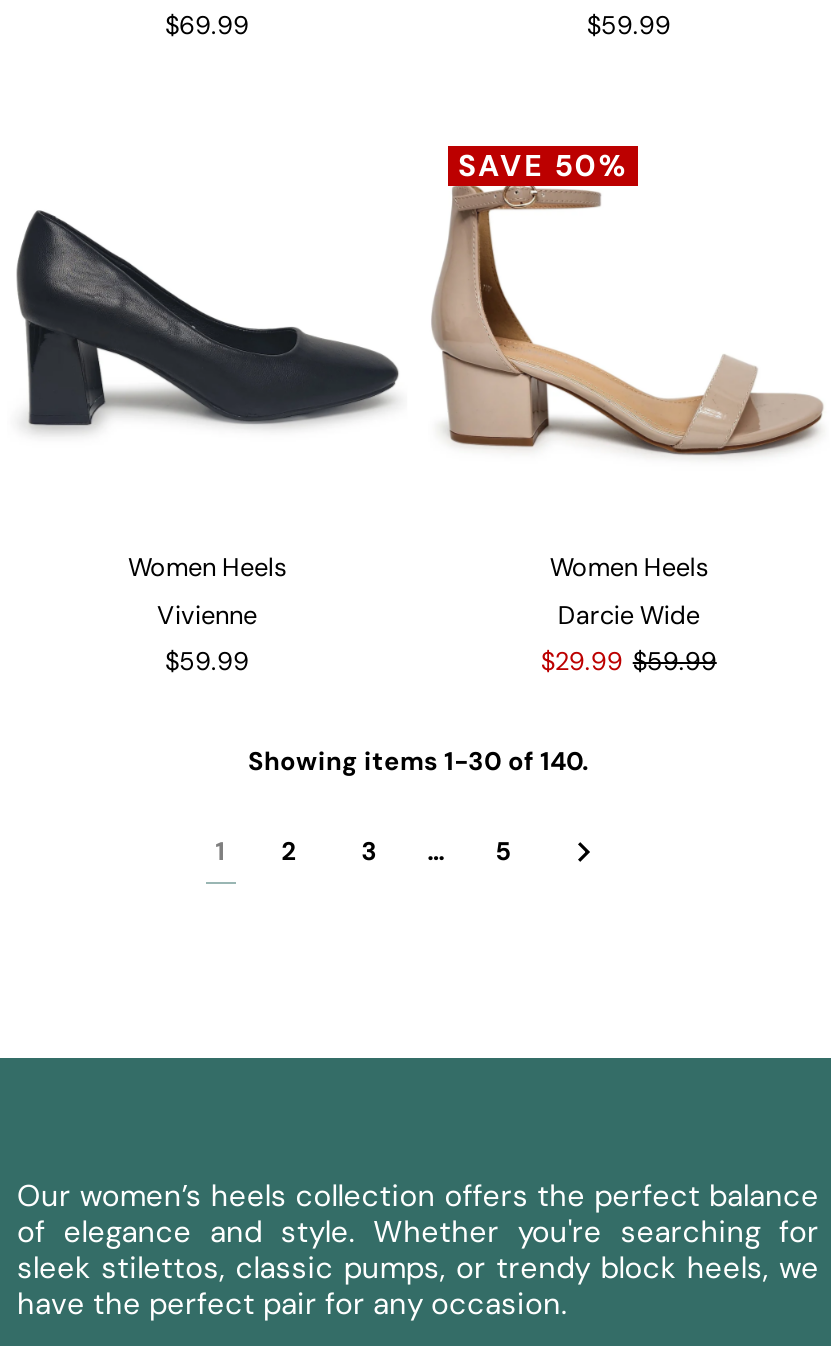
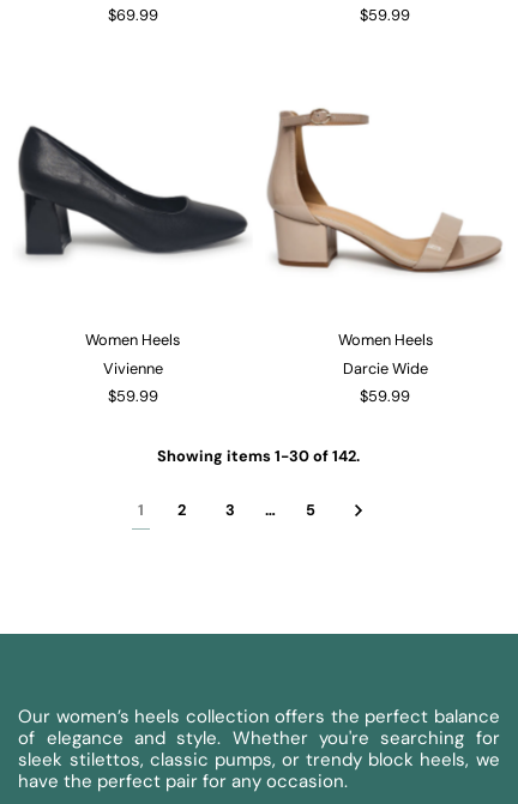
[458,146,629,186] SAVE 50% -> none
[541,643,717,677] $29.99 $59.99 -> [360,385,411,406] $59.99
[248,743,588,777] Showing items 1-30 of 140. -> [158,445,360,466] Showing items 1-30 of 142.

